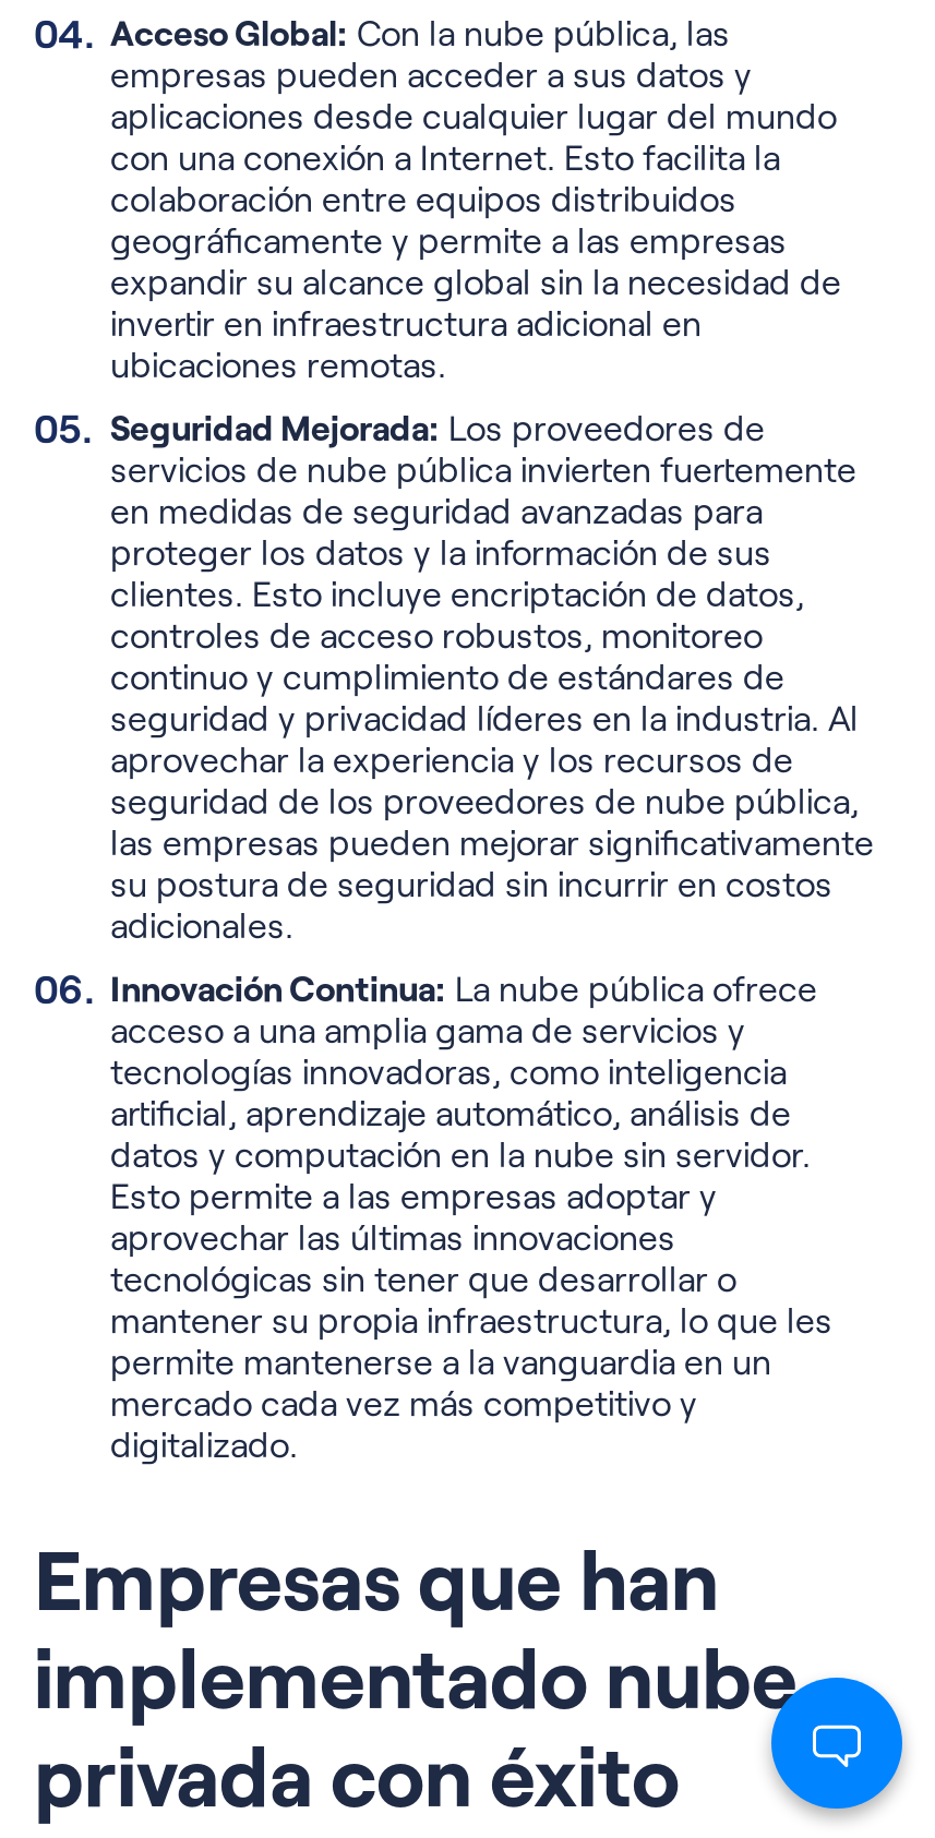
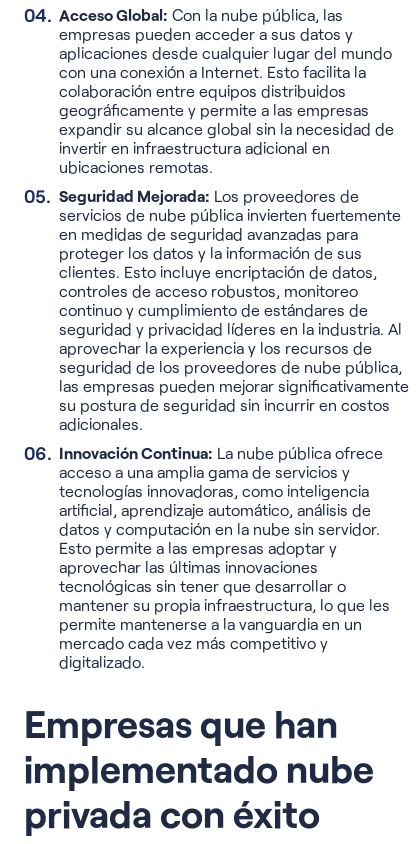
[767,1675,907,1819] [image] -> none

